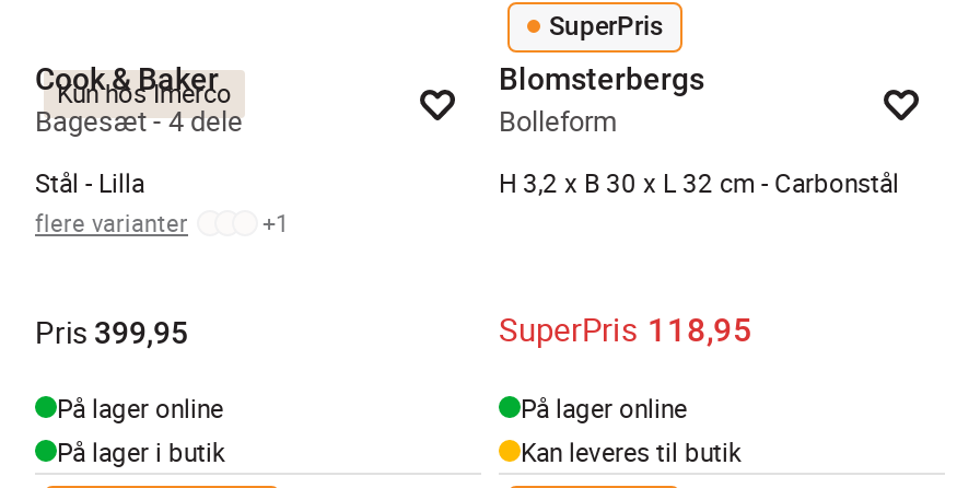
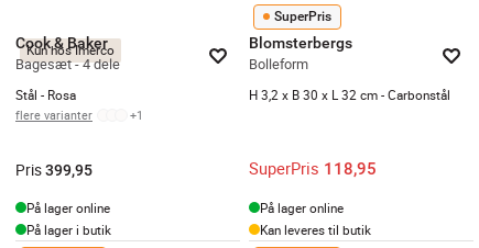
[35,165,144,198] Stål - Lilla -> [15,86,76,103] Stål - Rosa

